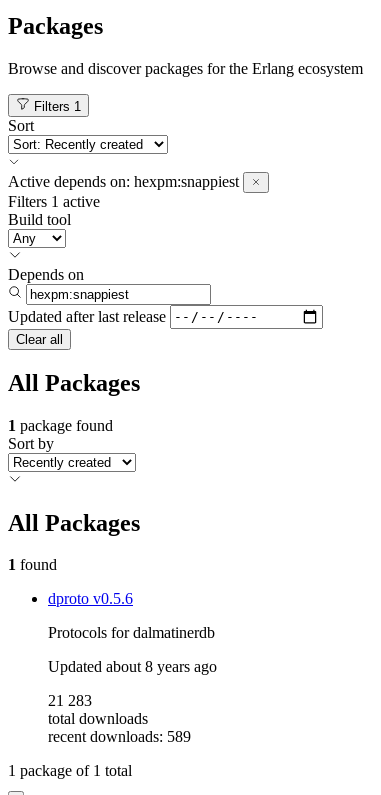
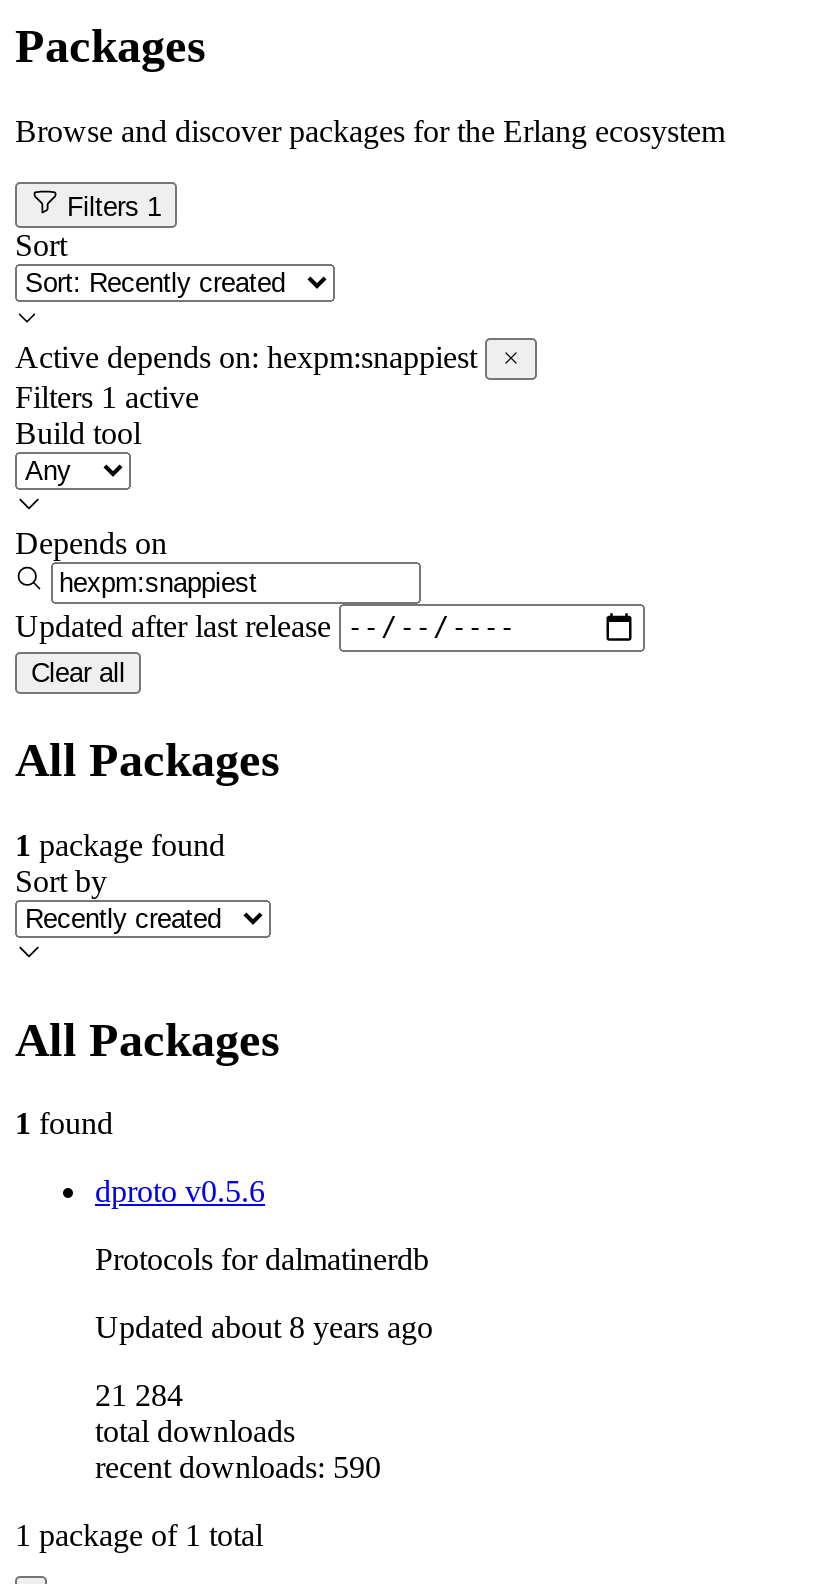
[48,692,92,709] 21 283 -> [95,1379,183,1413] 21 284
[48,728,191,745] recent downloads: 589 -> [95,1451,381,1485] recent downloads: 590

